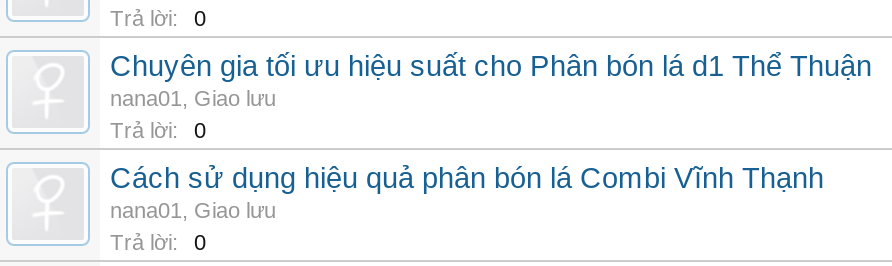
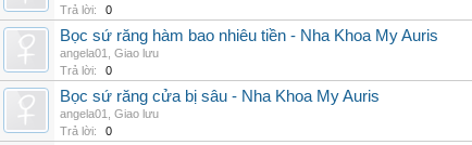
[110,50,872,110] Chuyên gia tối ưu hiệu suất cho Phân bón lá d1 Thể Thuận | nana01, Giao lưu -> [60,27,438,60] Bọc sứ răng hàm bao nhiêu tiền - Nha Khoa My Auris | angela01, Giao lưu
[110,162,824,222] Cách sử dụng hiệu quả phân bón lá Combi Vĩnh Thạnh | nana01, Giao lưu -> [60,88,380,120] Bọc sứ răng cửa bị sâu - Nha Khoa My Auris | angela01, Giao lưu

